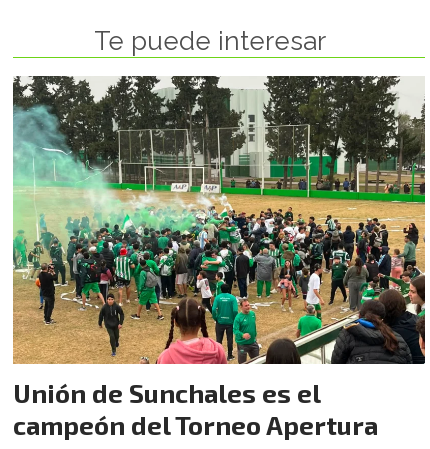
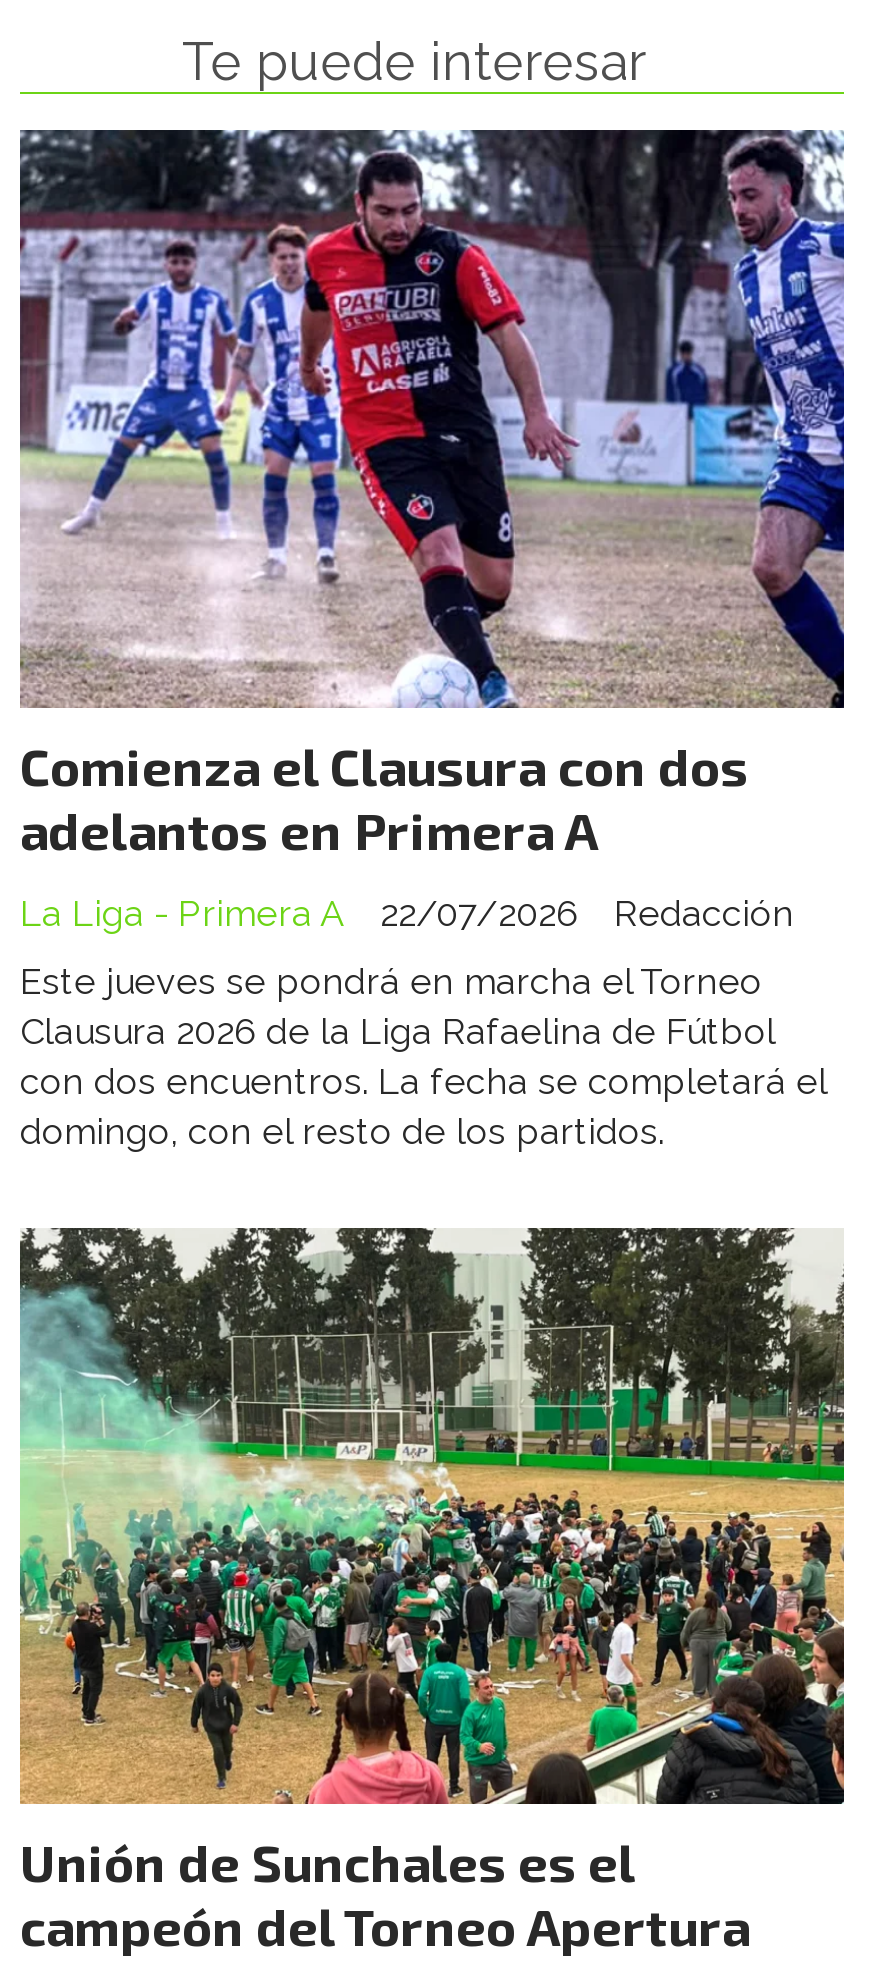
none -> [18,127,846,1152] [image] | Comienza el Clausura con dos | adelantos en Primera A | Redacción | La Liga - Primera A | 22/07/2026 | Este jueves se pondrá en marcha el Torneo | Clausura 2026 de la Liga Rafaelina de Fútbol | con dos encuentros. La fecha se completará el | domingo, con el resto de los partidos.

